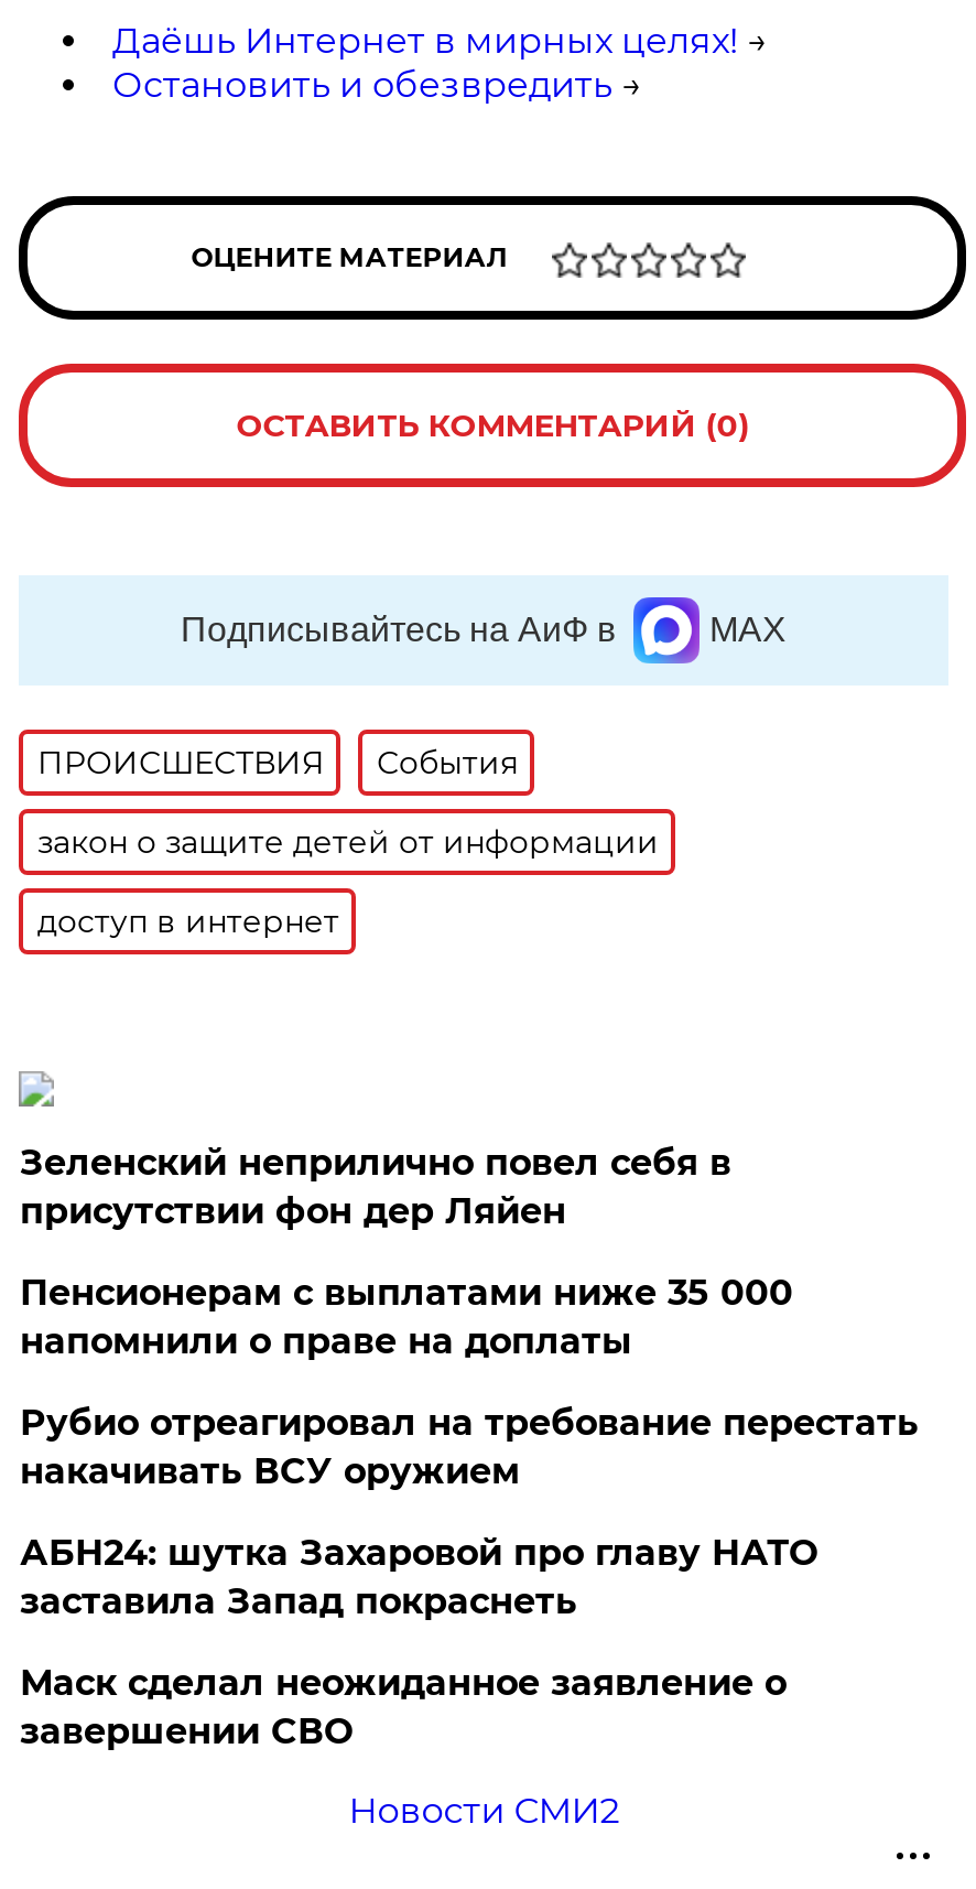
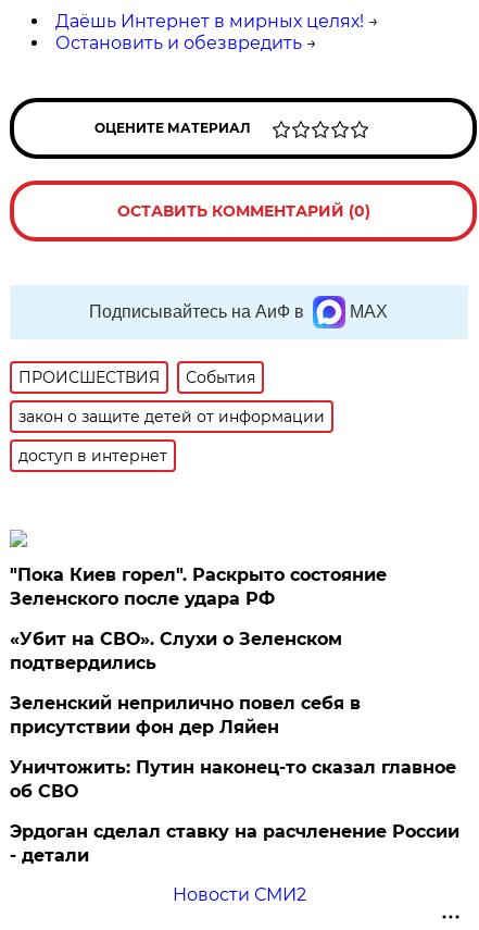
none -> [10,564,387,673] "Пока Киев горел". Раскрыто состояние | Зеленского после удара РФ | «Убит на СВО». Слухи о Зеленском | подтвердились
moved [20,1142,731,1232] -> [10,693,361,737]: Зеленский неприлично повел cебя в | присутствии фон дер Ляйен
[20,1272,918,1752] Пенсионерам с выплатами ниже 35 000 | напомнили о праве на доплаты | Рубио отреагировал на требование перестать | накачивать ВСУ оружием | АБН24: шутка Захаровой про главу НАТО | заставила Запад покраснеть | Маск сделал неожиданное заявление о | завершении СВО -> [10,757,460,866] Уничтожить: Путин наконец-то сказал главное | об СВО | Эрдоган сделал ставку на расчленение России | - детали

